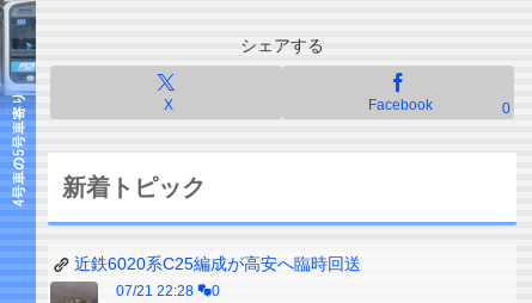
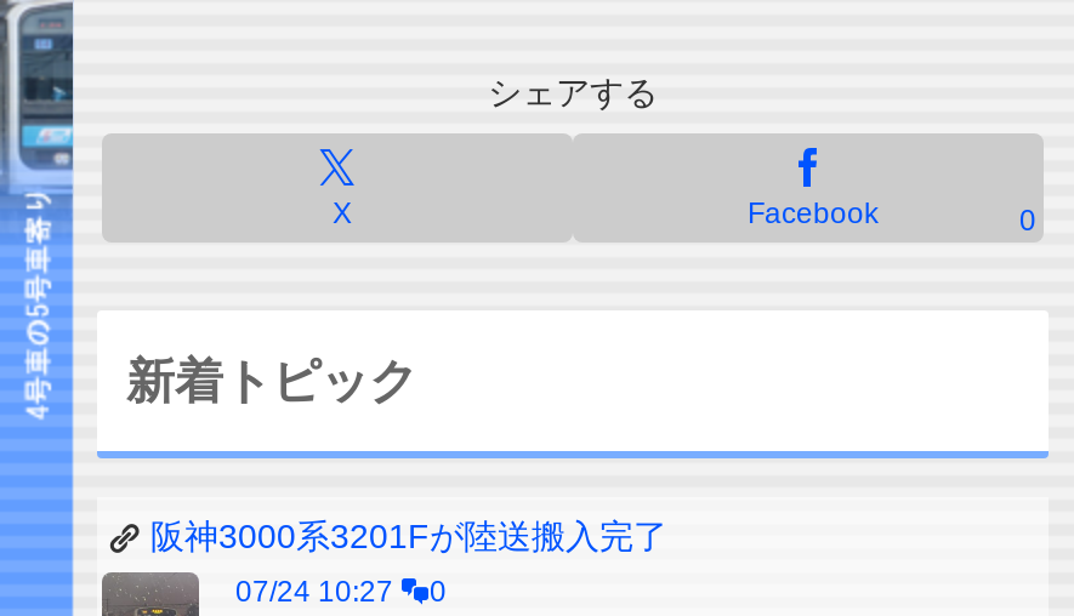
[74,254,361,273] 近鉄6020系C25編成が高安へ臨時回送 -> [150,516,667,554] 阪神3000系3201Fが陸送搬入完了
[116,282,220,299] 07/21 22:28 0 -> [235,574,447,608] 07/24 10:27 0

